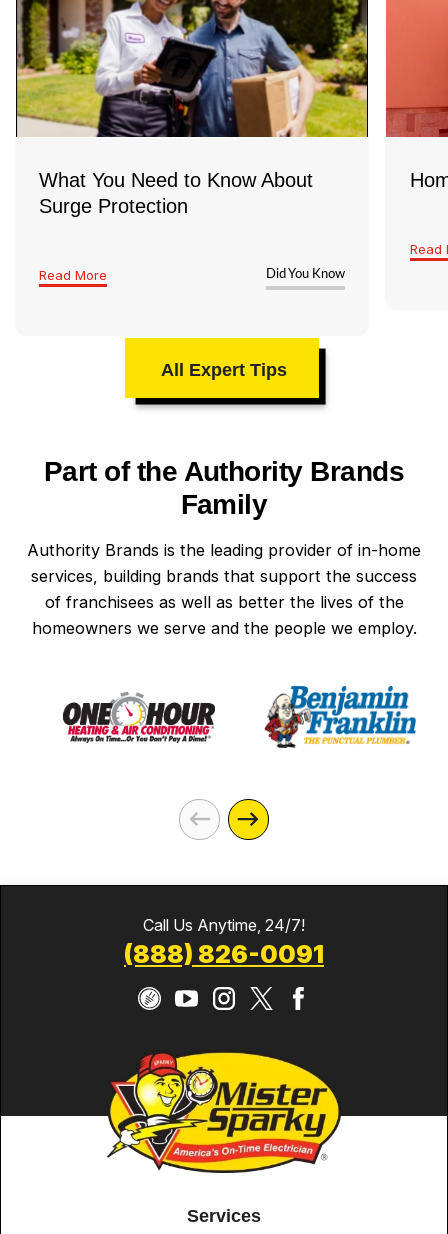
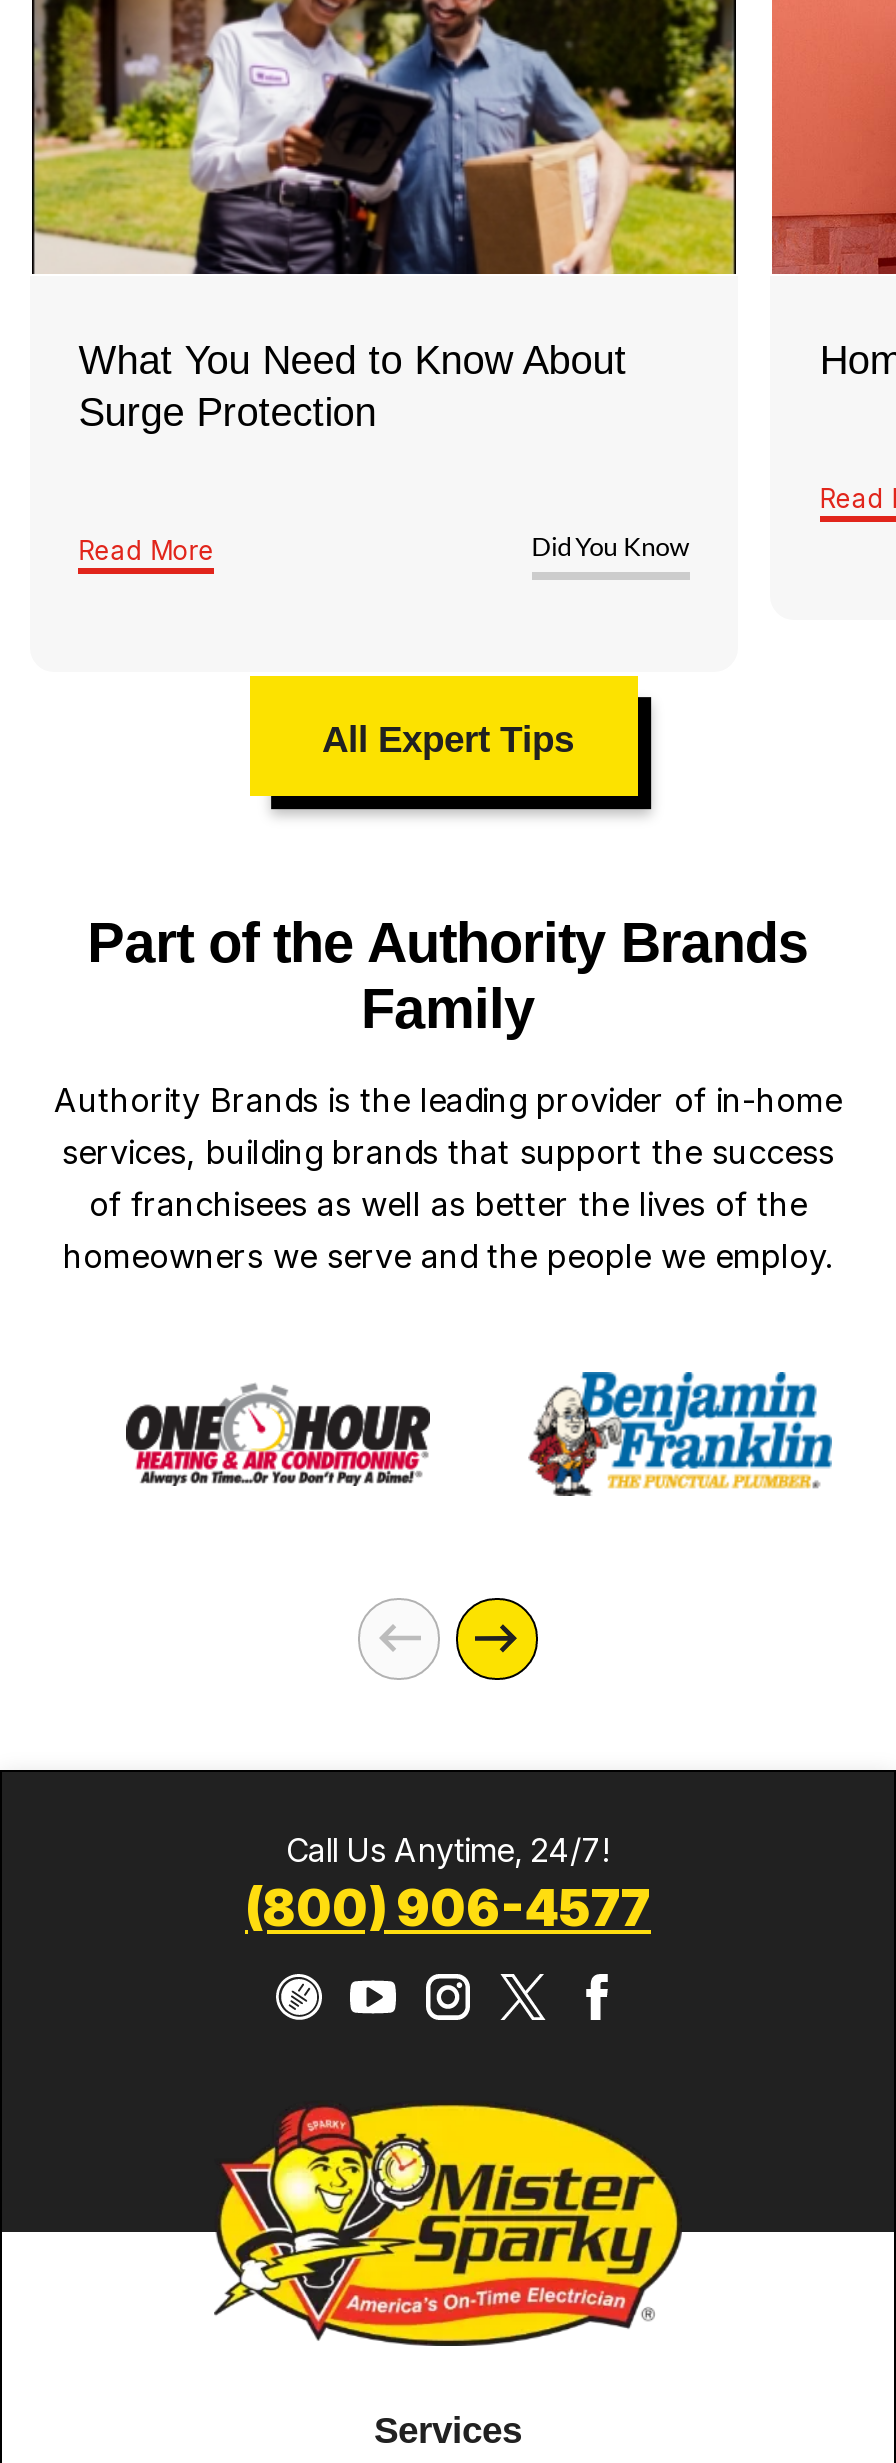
[124,939,324,969] (888) 826-0091 -> [245,1878,651,1938] (800) 906-4577

